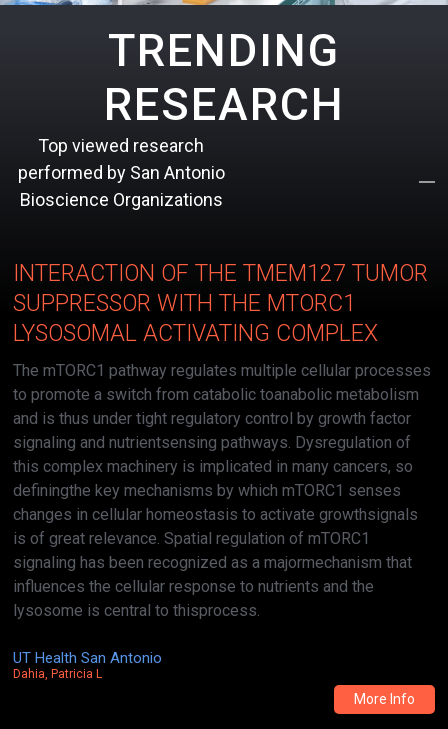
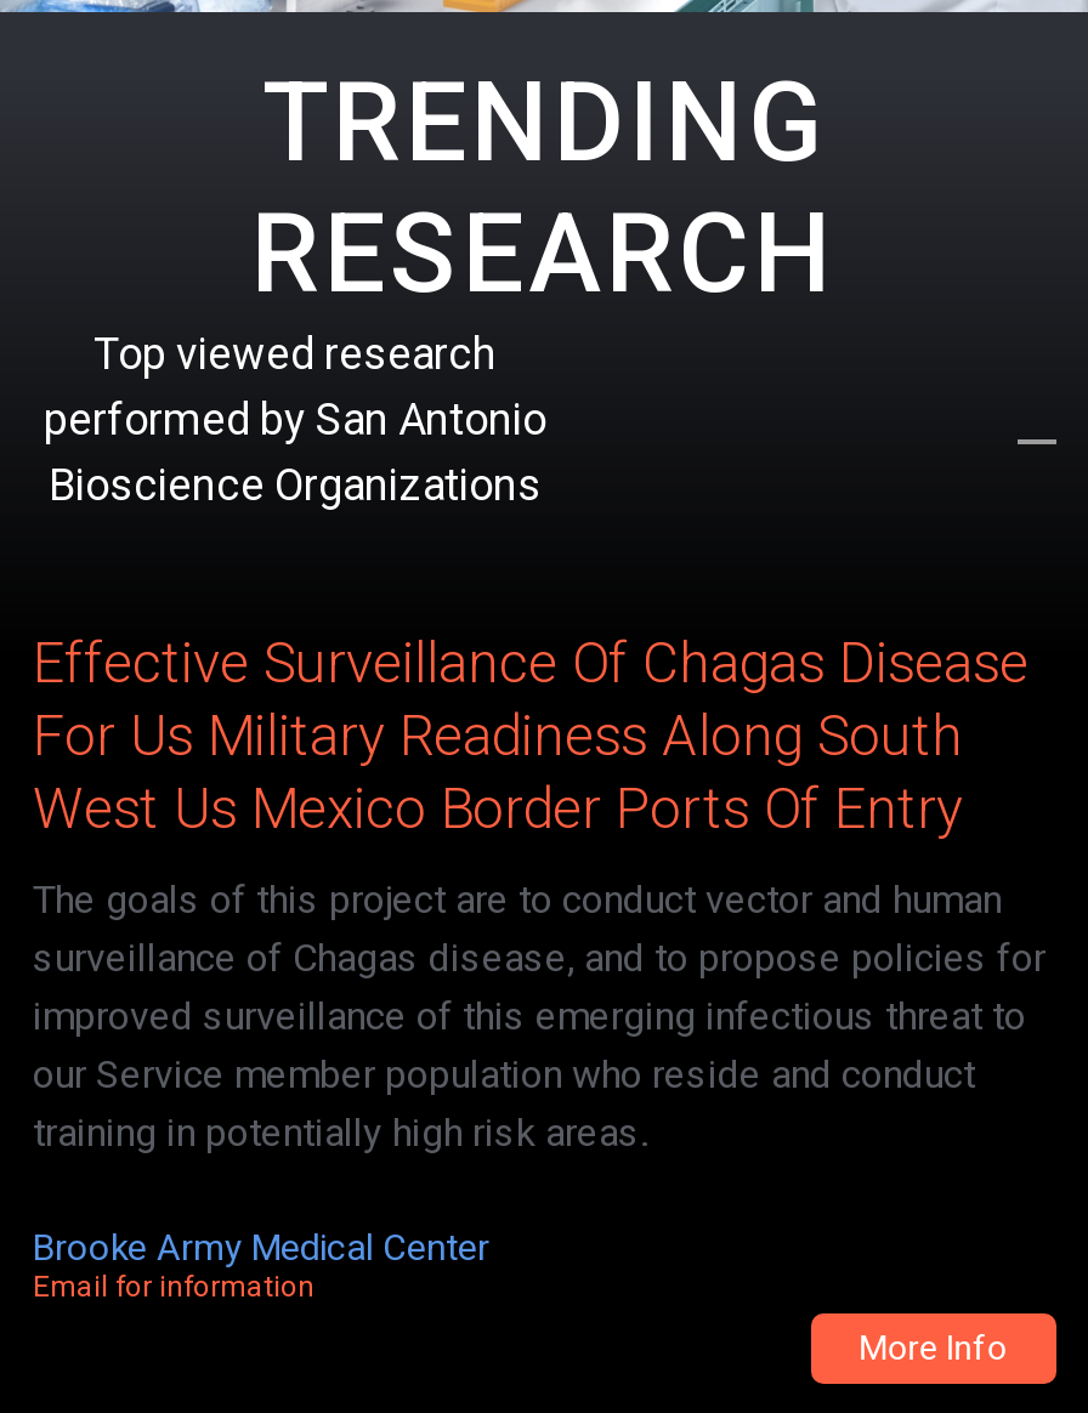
[13,260,428,347] INTERACTION OF THE TMEM127 TUMOR | SUPPRESSOR WITH THE MTORC1 | LYSOSOMAL ACTIVATING COMPLEX -> [33,632,1028,844] Effective Surveillance Of Chagas Disease | For Us Military Readiness Along South | West Us Mexico Border Ports Of Entry
[13,361,431,620] The mTORC1 pathway regulates multiple cellular processes | to promote a switch from catabolic toanabolic metabolism | and is thus under tight regulatory control by growth factor | signaling and nutrientsensing pathways. Dysregulation of | this complex machinery is implicated in many cancers, so | definingthe key mechanisms by which mTORC1 senses | changes in cellular homeostasis to activate growthsignals | is of great relevance. Spatial regulation of mTORC1 | signaling has been recognized as a majormechanism that | influences the cellular response to nutrients and the | lysosome is central to thisprocess. -> [33,878,1045,1157] The goals of this project are to conduct vector and human | surveillance of Chagas disease, and to propose policies for | improved surveillance of this emerging infectious threat to | our Service member population who reside and conduct | training in potentially high risk areas.
[13,649,162,681] UT Health San Antonio | Dahia, Patricia L -> [33,1227,489,1305] Brooke Army Medical Center | Email for information

